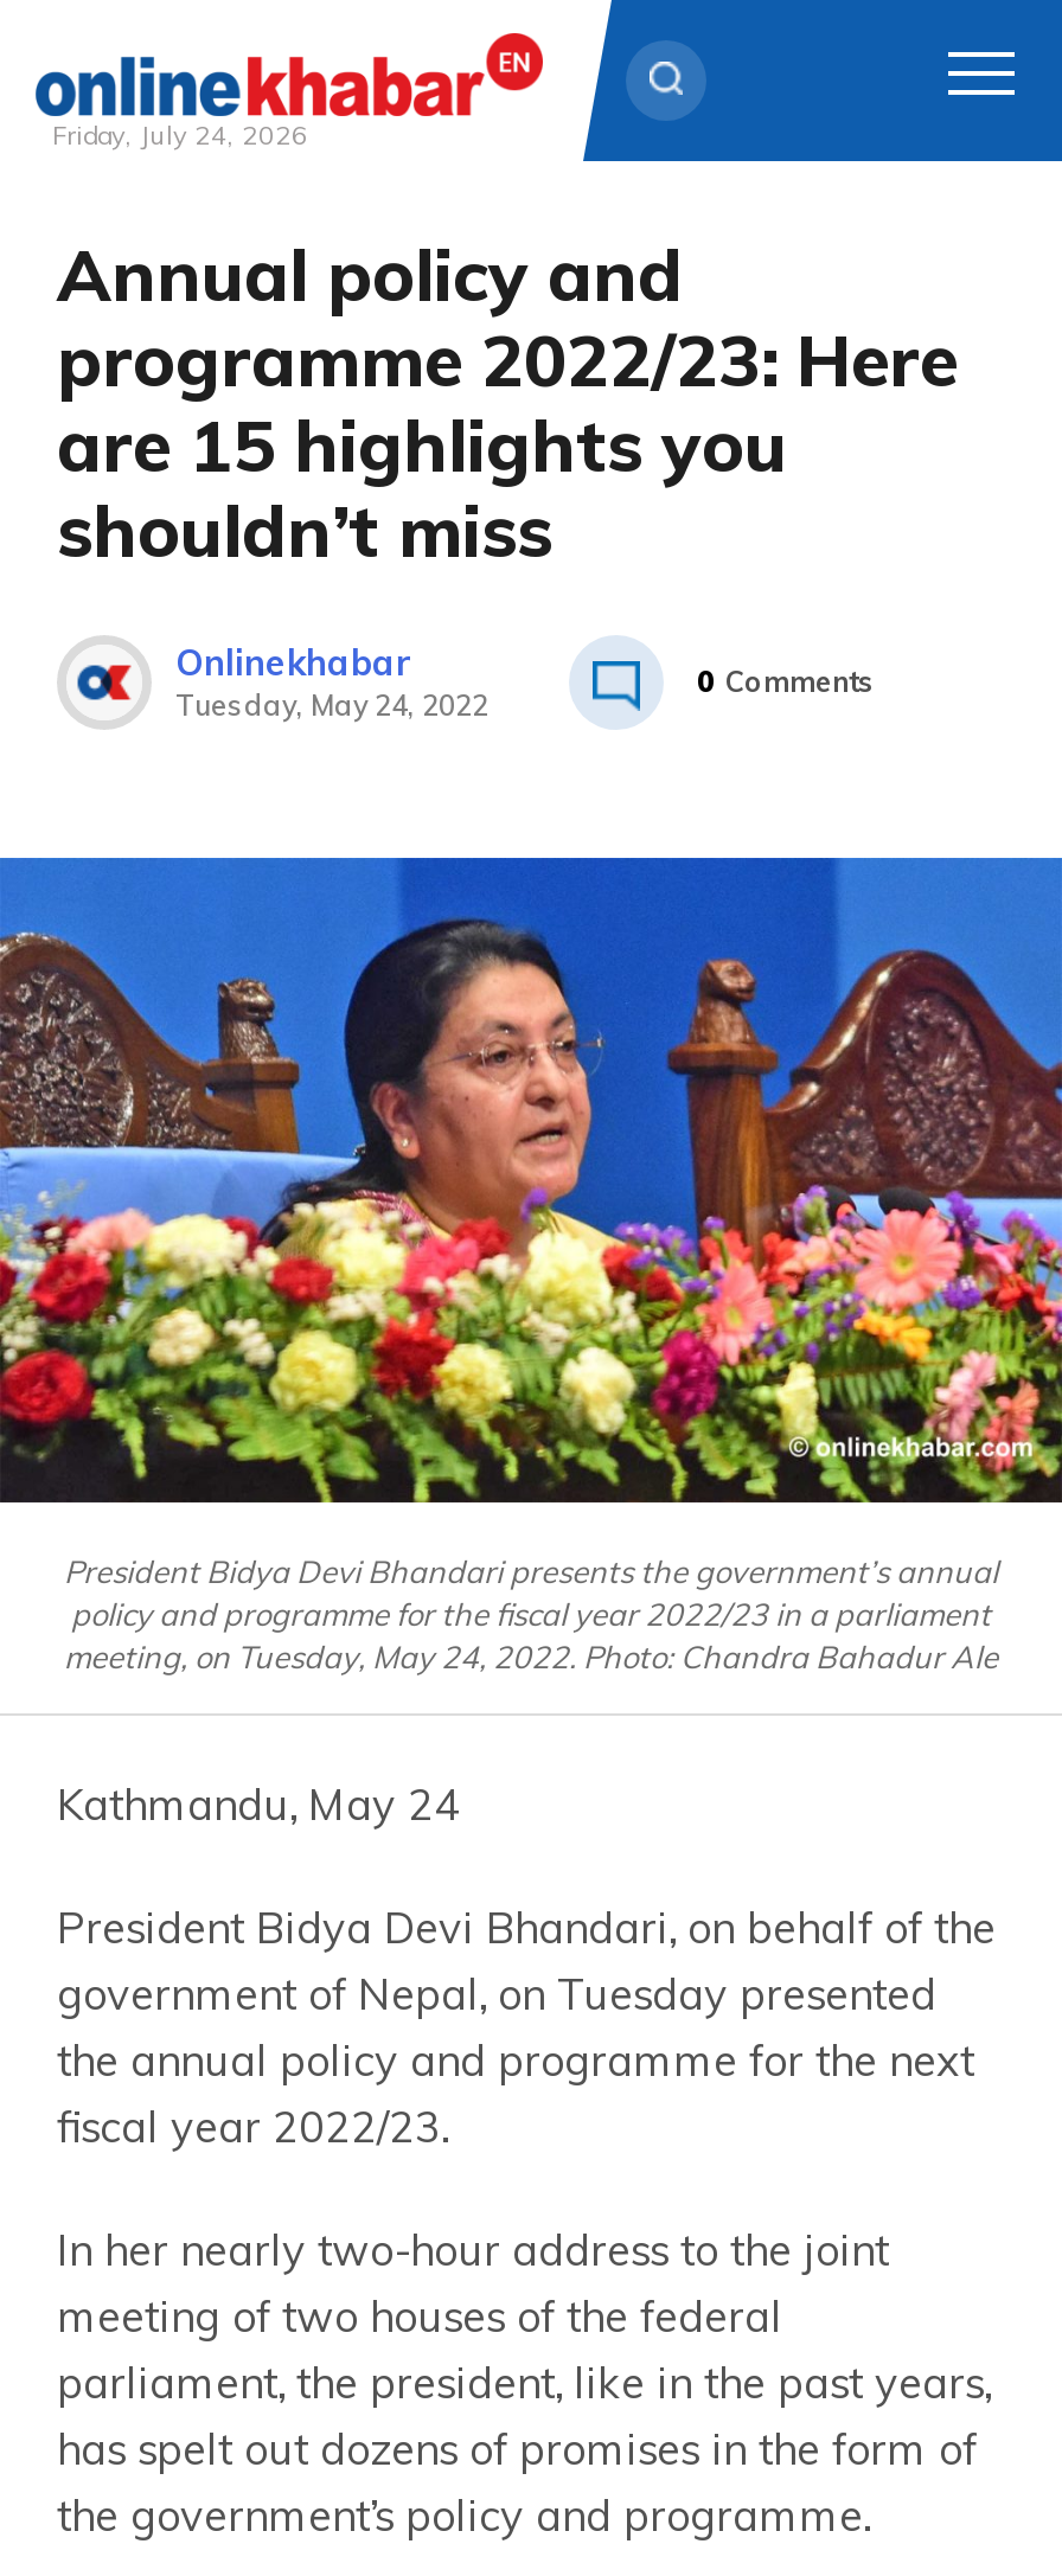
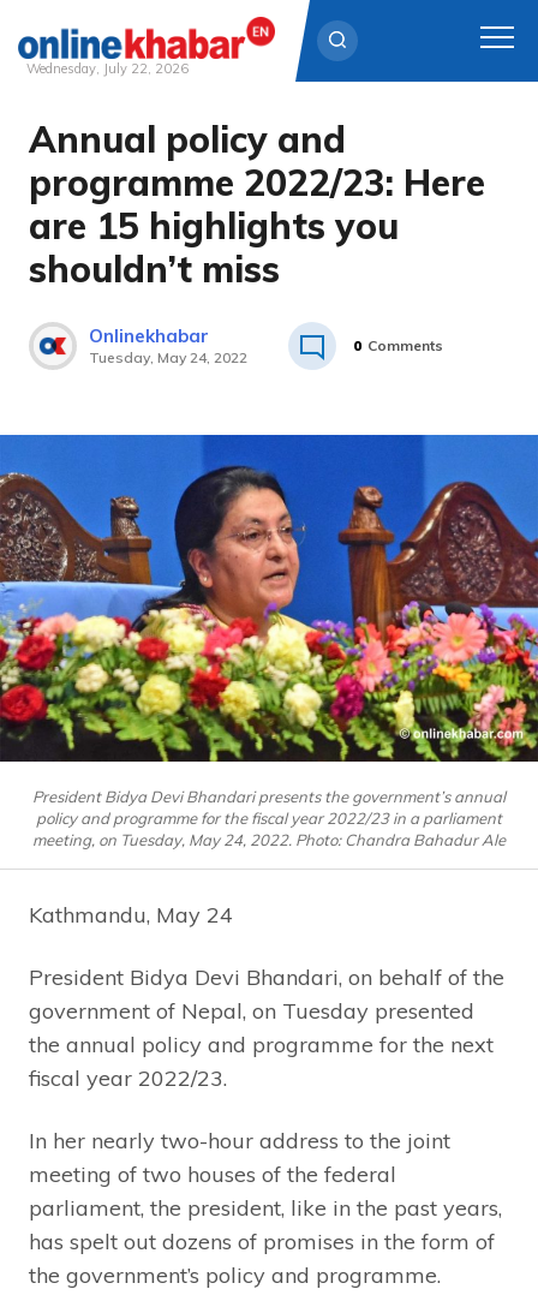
[52,118,308,152] Friday, July 24, 2026 -> [26,60,189,77] Wednesday, July 22, 2026

